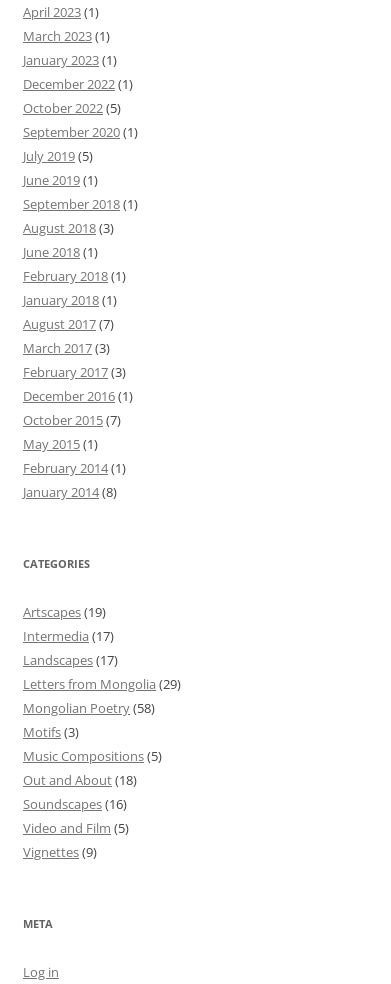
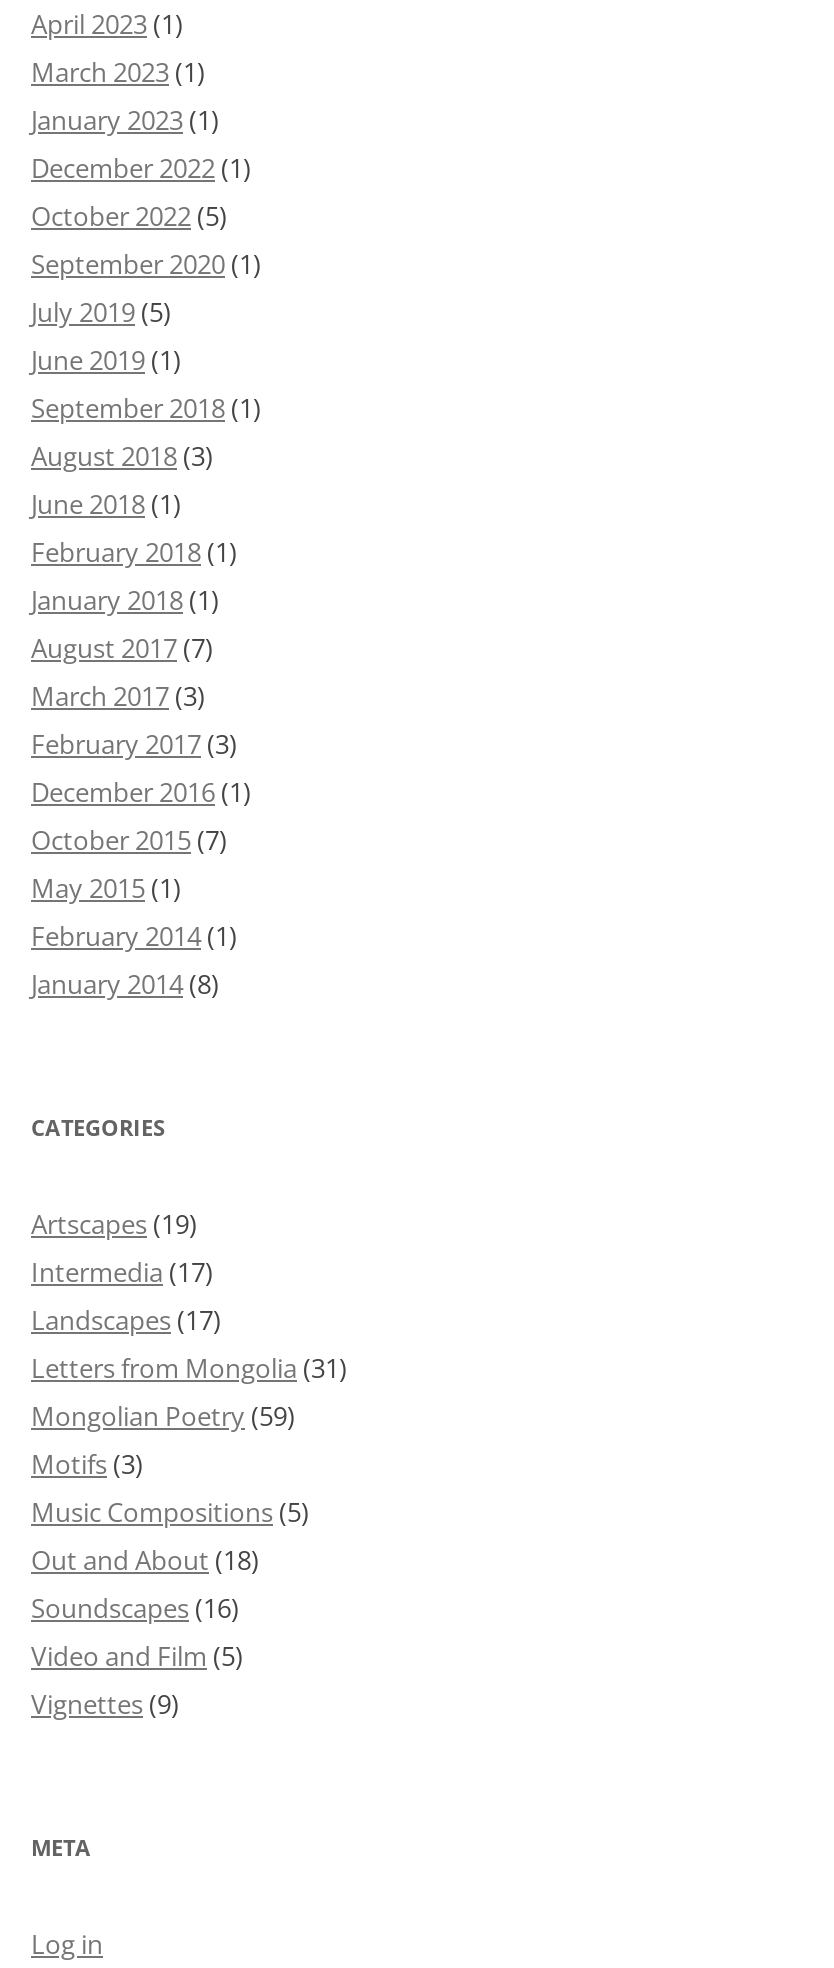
[23,675,181,693] Letters from Mongolia (29) -> [31,1350,347,1386] Letters from Mongolia (31)
[23,699,155,717] Mongolian Poetry (58) -> [31,1398,295,1434] Mongolian Poetry (59)

